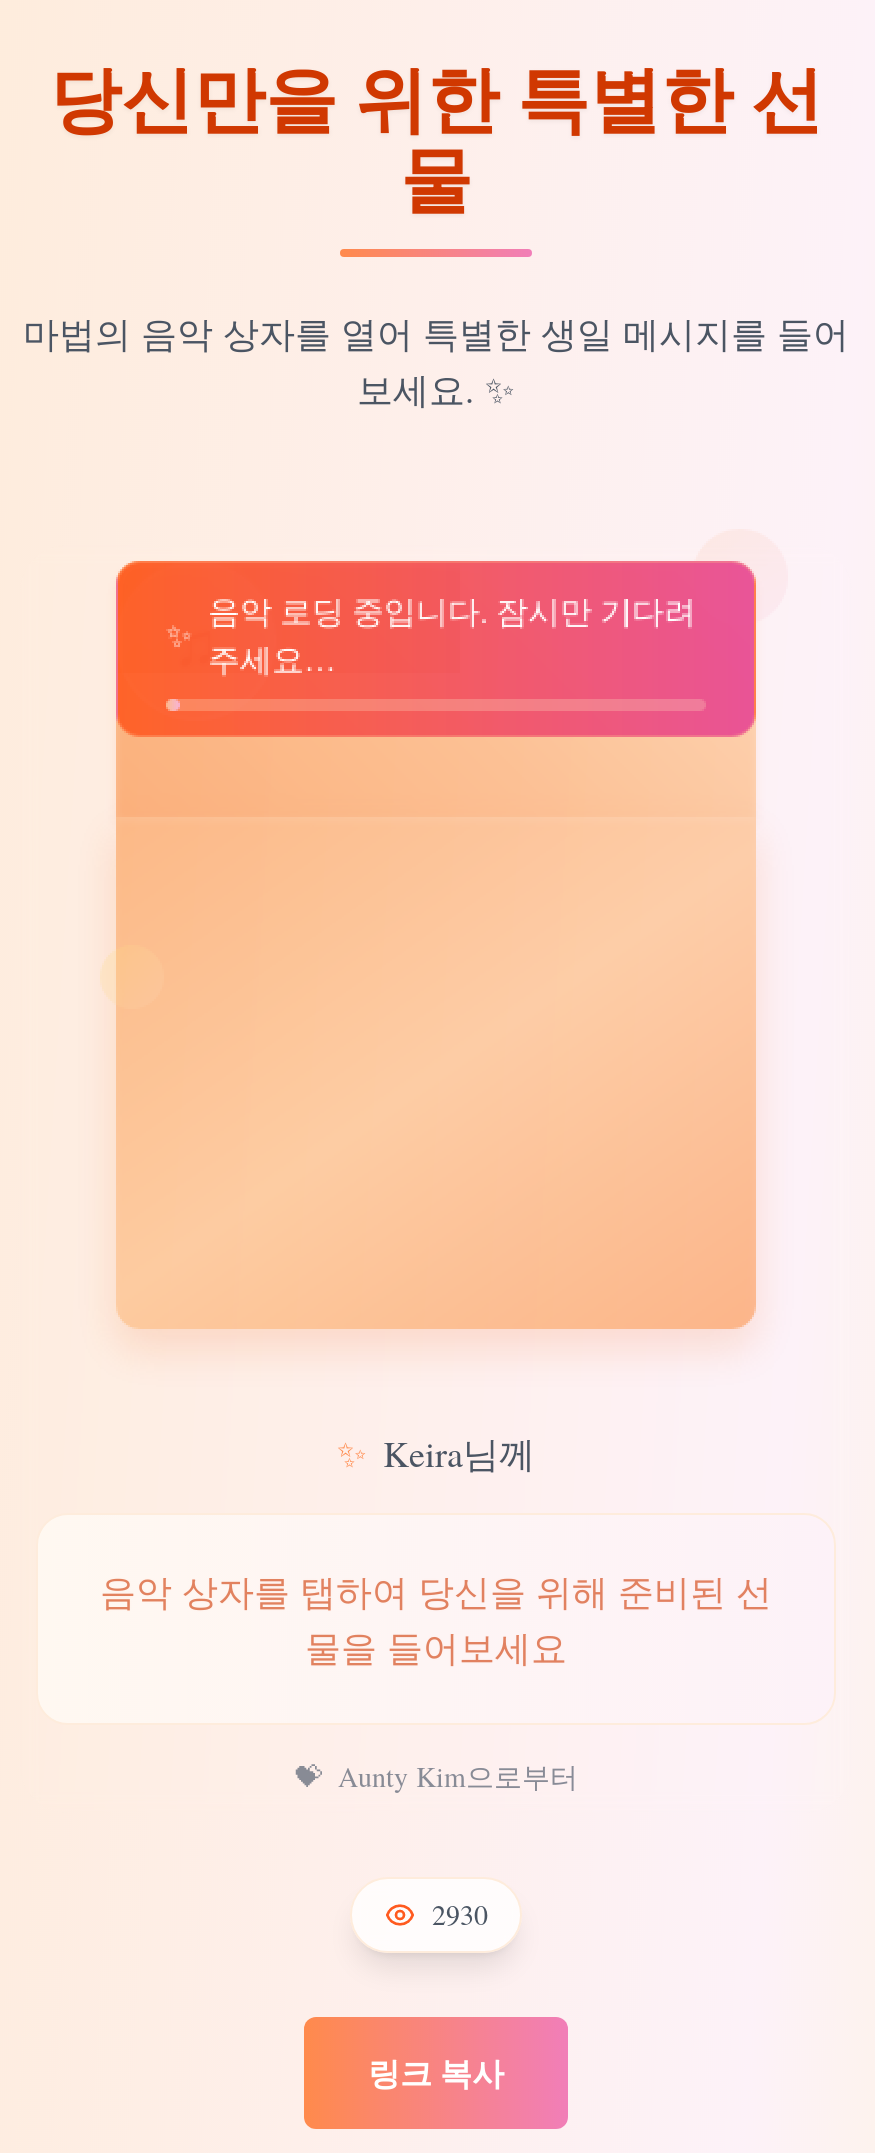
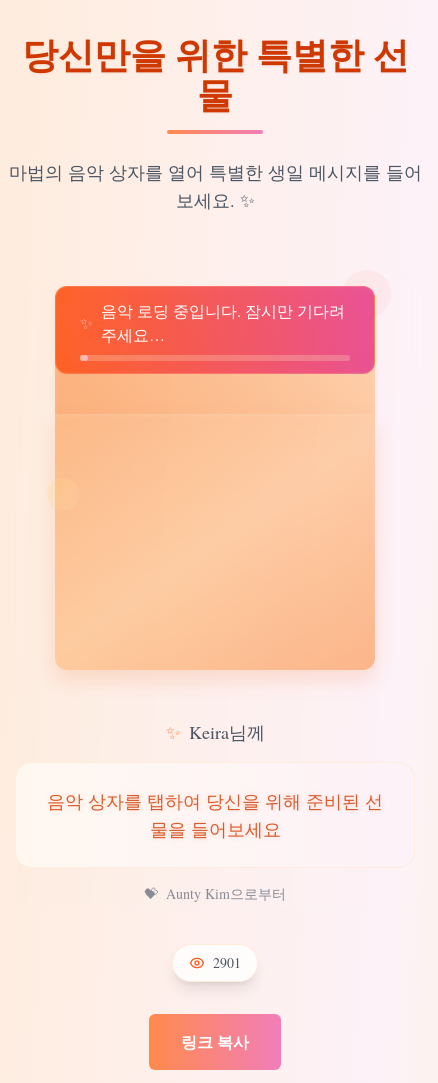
[432,1895,488,1933] 2930 -> [213,953,241,972] 2901

